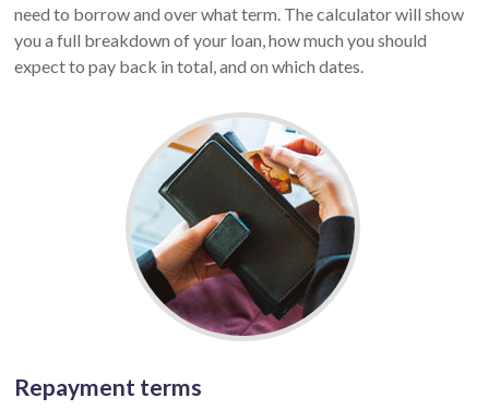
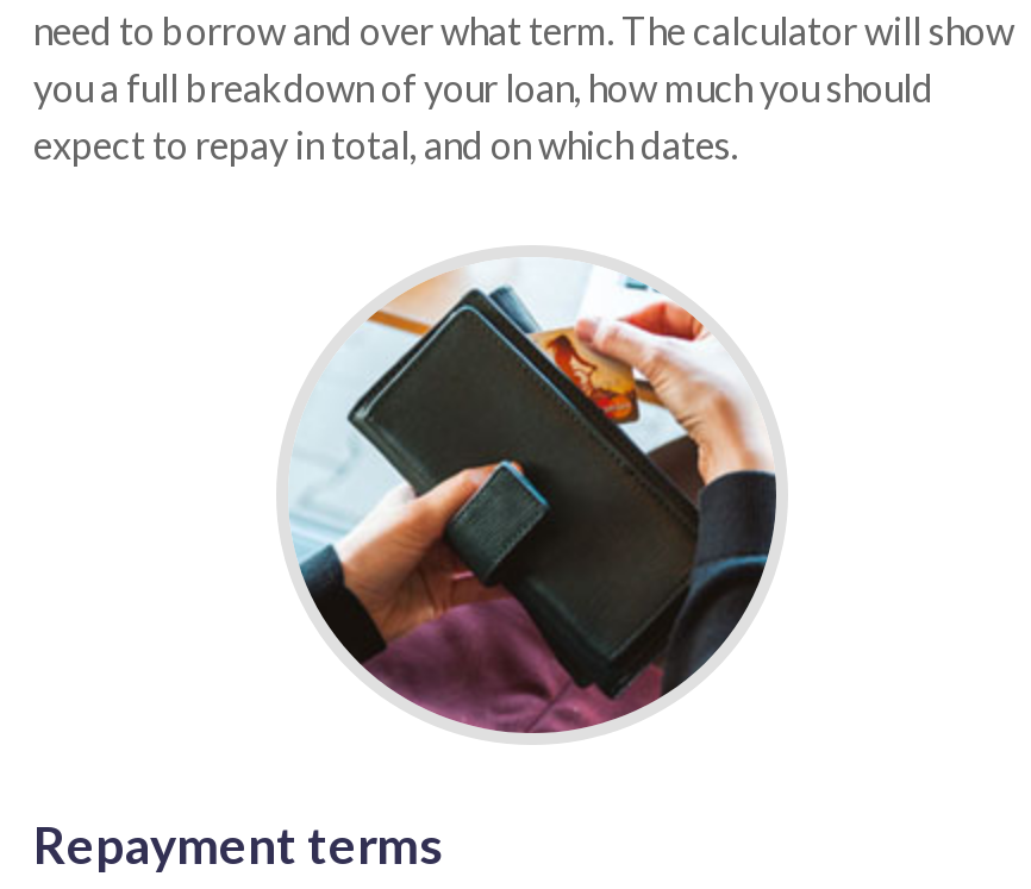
[14,56,363,76] expect to pay back in total, and on which dates. -> [33,121,738,167] expect to repay in total, and on which dates.

